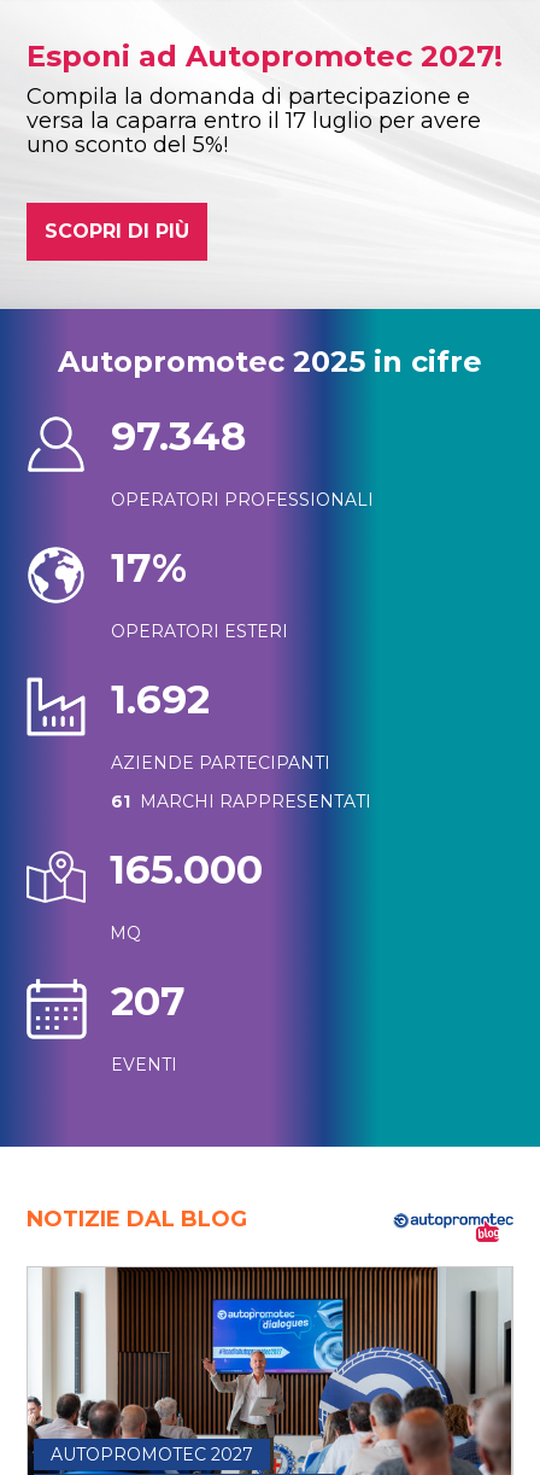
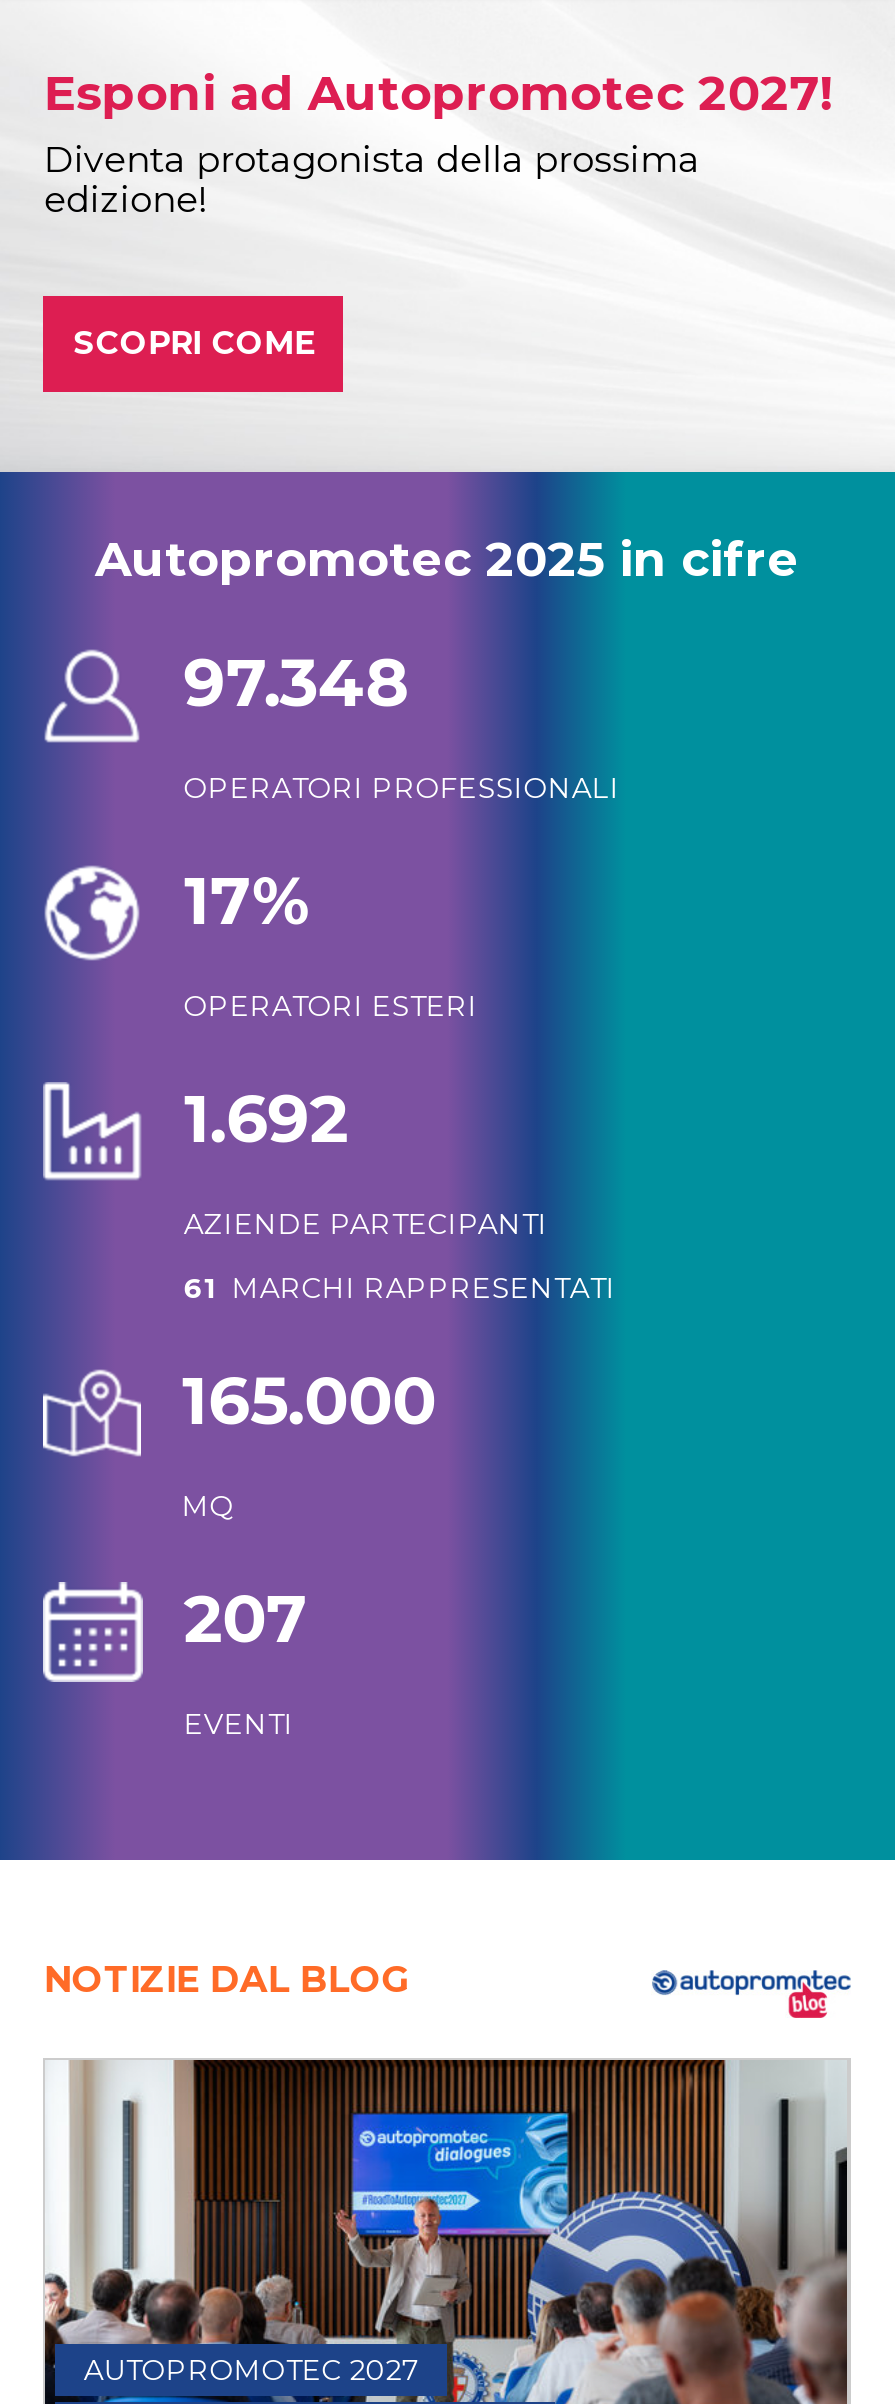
[27,83,481,158] Compila la domanda di partecipazione e | versa la caparra entro il 17 luglio per avere | uno sconto del 5%! -> [44,138,700,222] Diventa protagonista della prossima | edizione!
[45,220,190,243] SCOPRI DI PIÙ -> [74,324,314,362] SCOPRI COME

